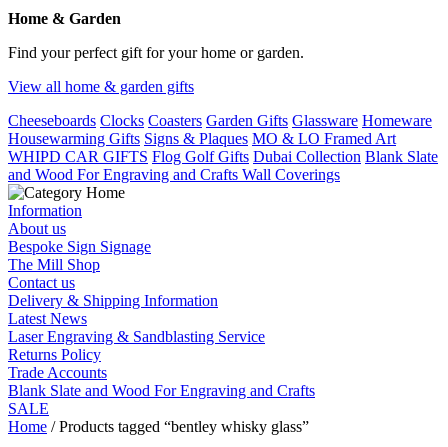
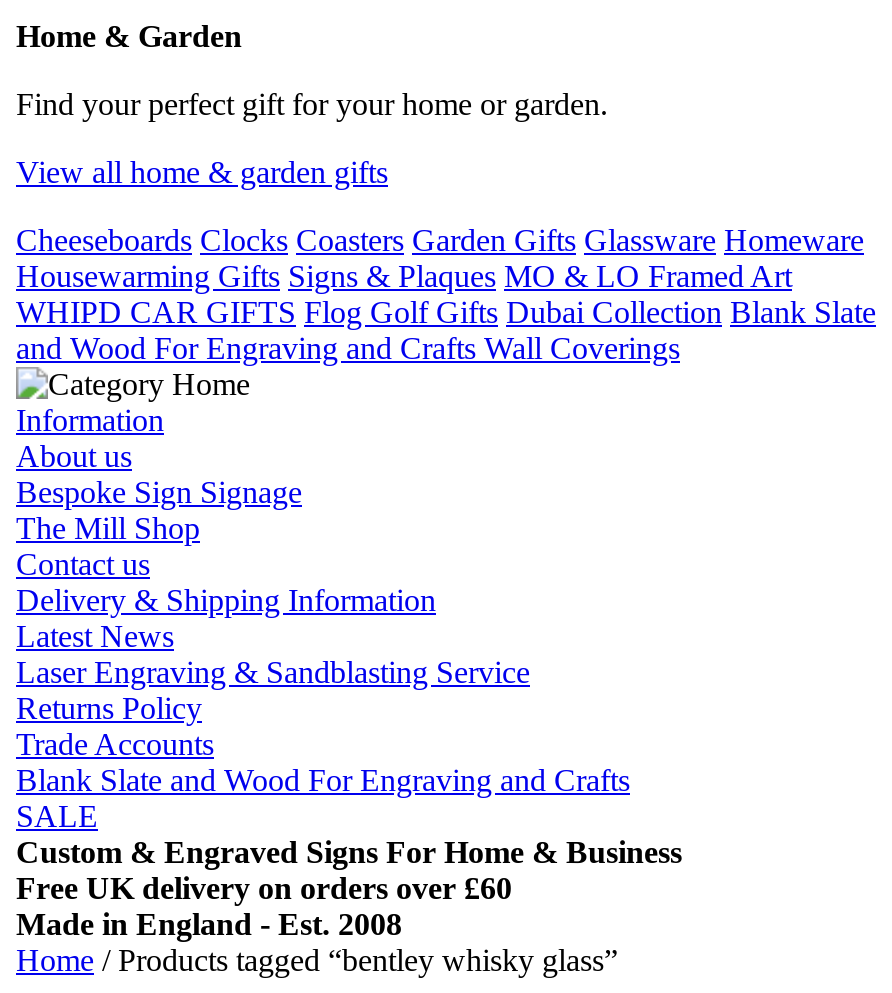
none -> [16,835,682,941] Custom & Engraved Signs For Home & Business | Free UK delivery on orders over £60 | Made in England - Est. 2008

